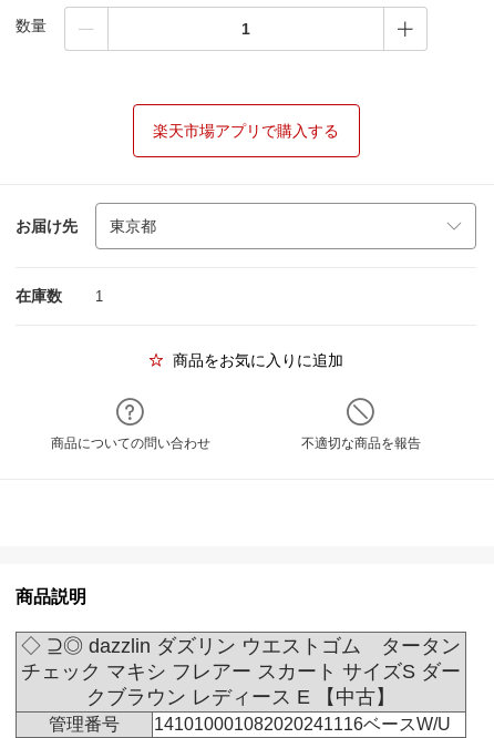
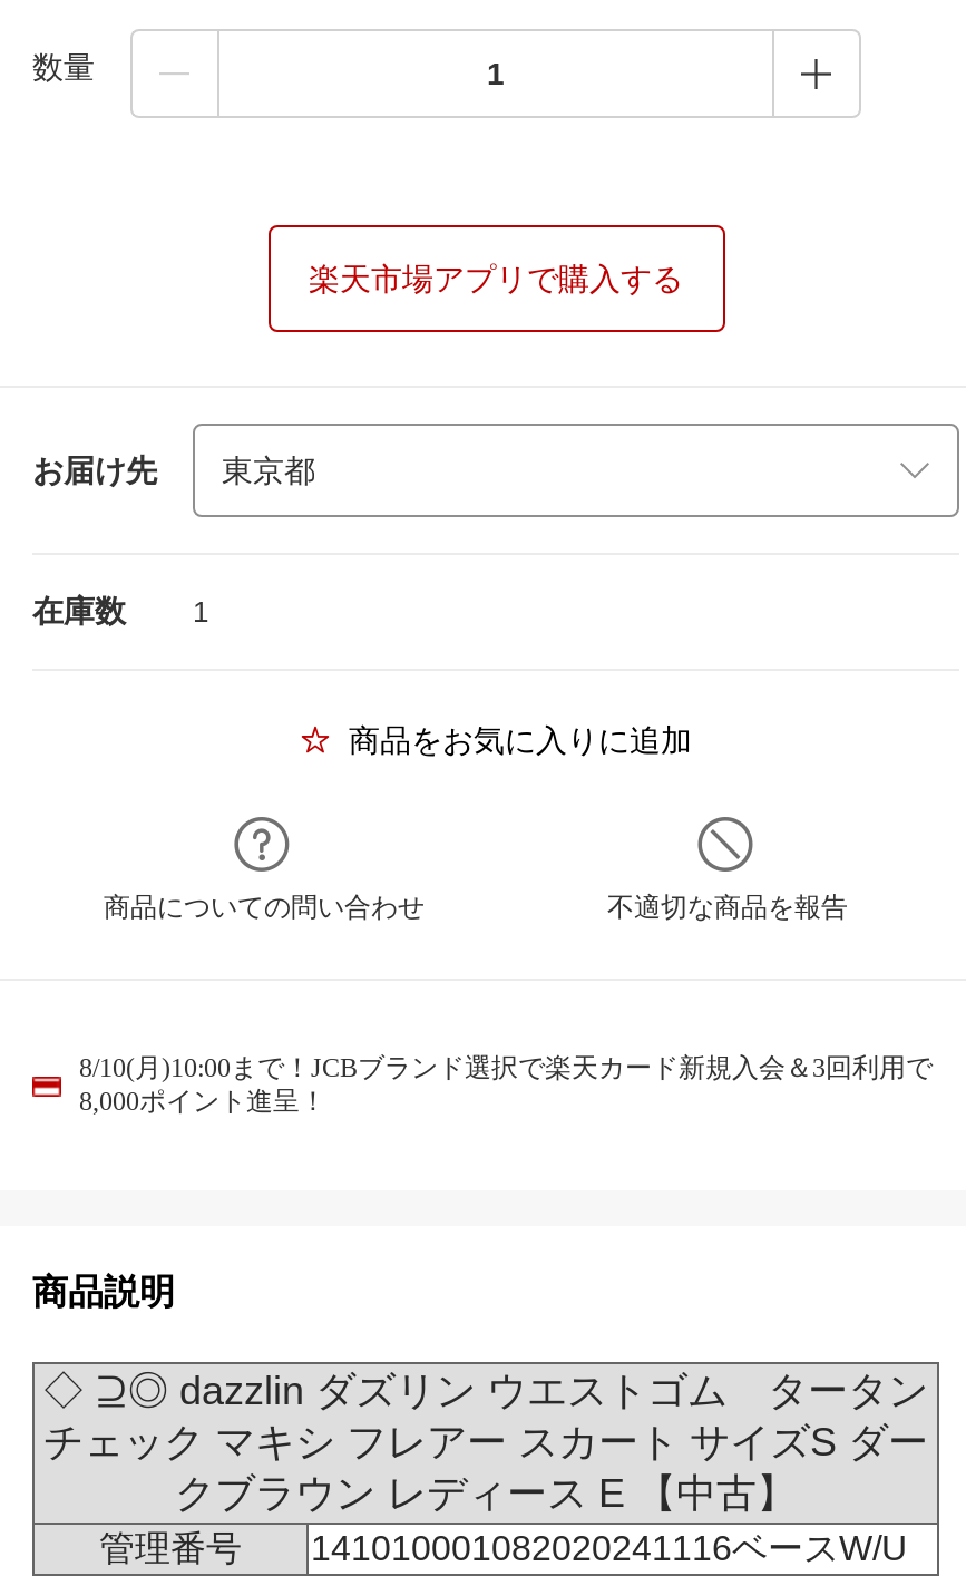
none -> [79,1052,933,1117] 8/10(月)10:00まで！JCBブランド選択で楽天カード新規入会＆3回利用で | 8,000ポイント進呈！

